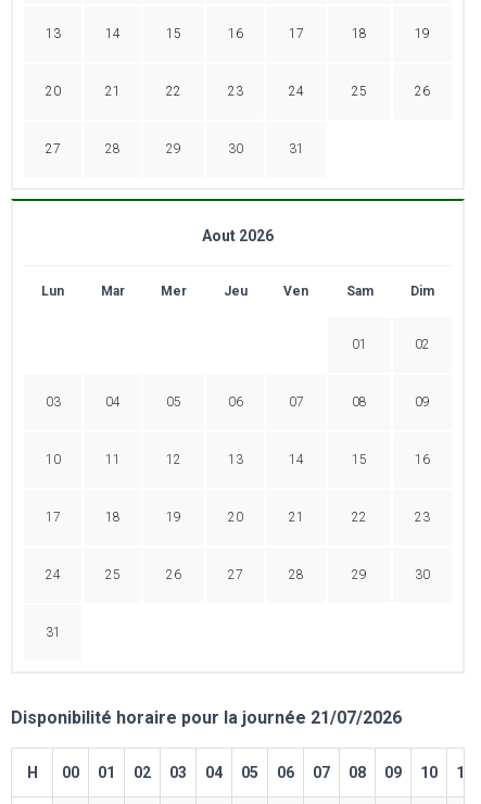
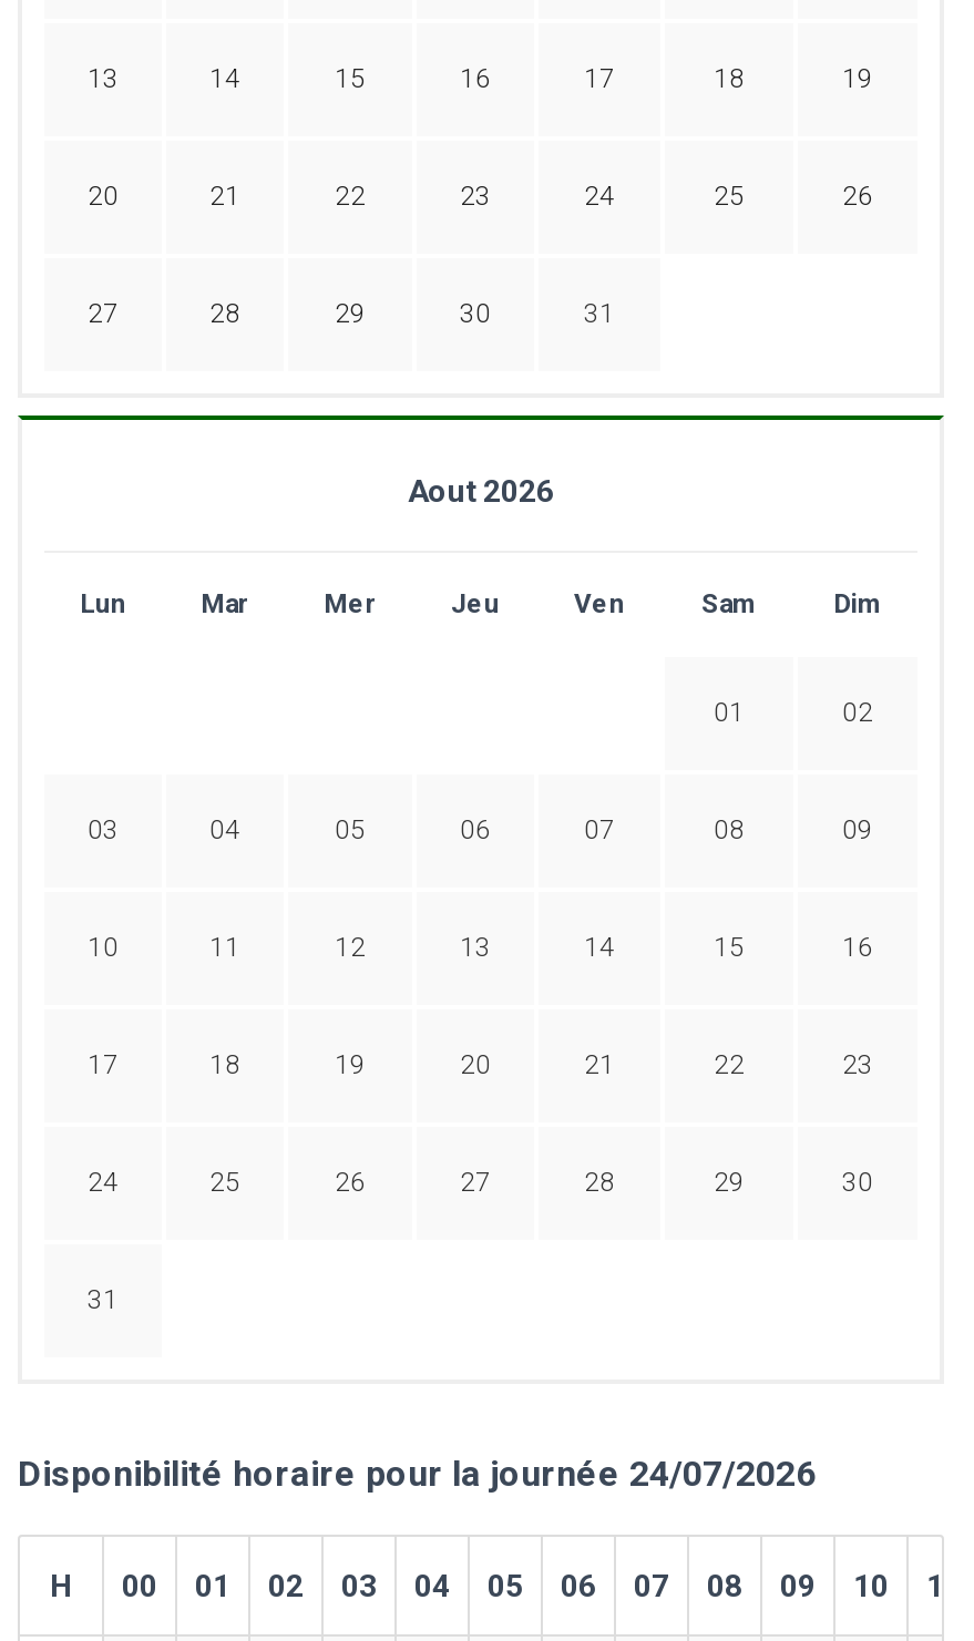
[11,708,402,728] Disponibilité horaire pour la journée 21/07/2026 -> [18,1453,816,1495] Disponibilité horaire pour la journée 24/07/2026

